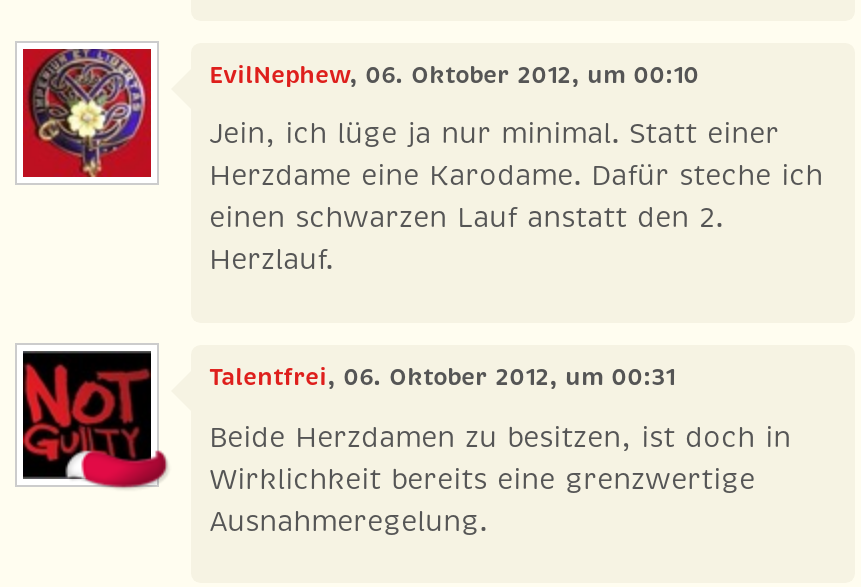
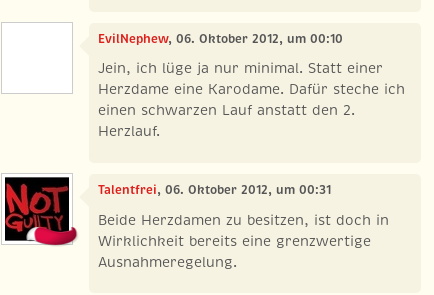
[21,47,153,179] [image] -> none

